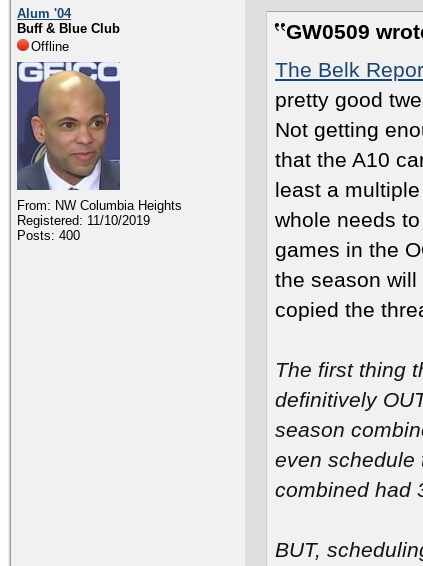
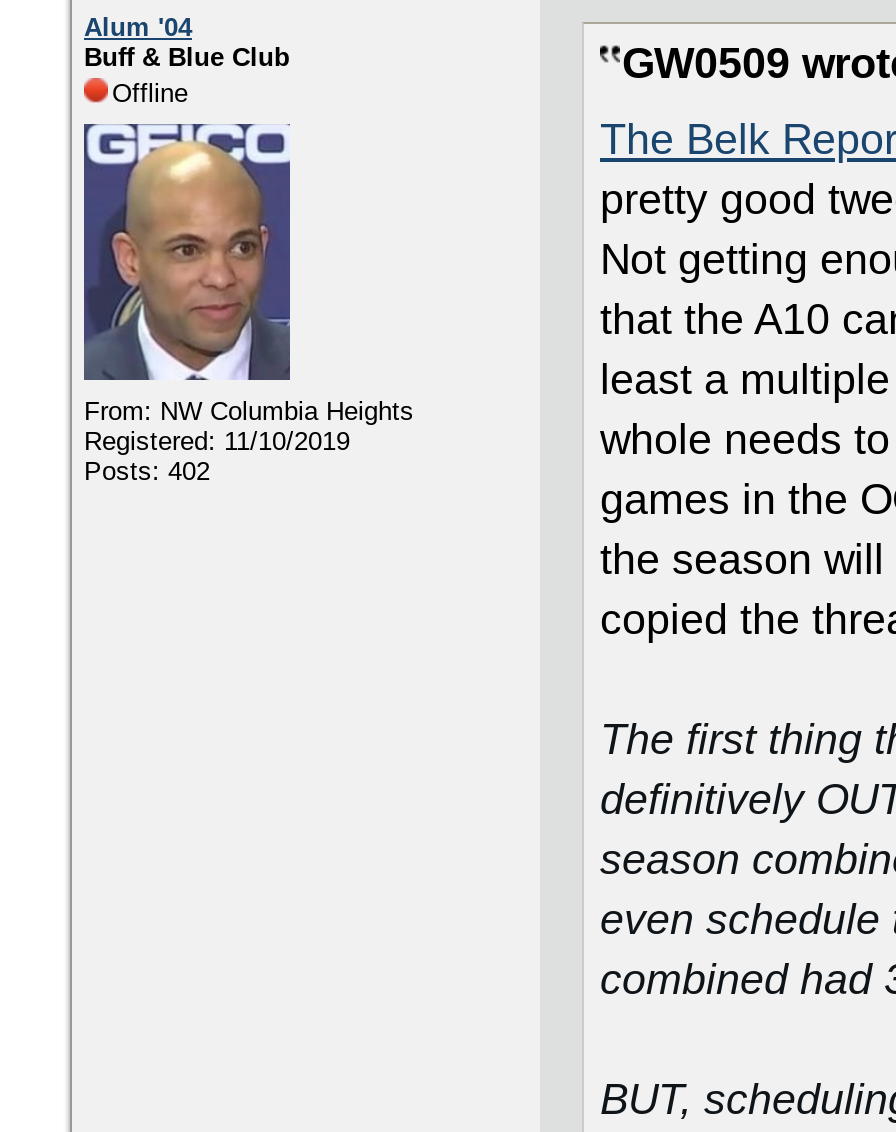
[17,228,80,243] Posts: 400 -> [84,456,210,486] Posts: 402

